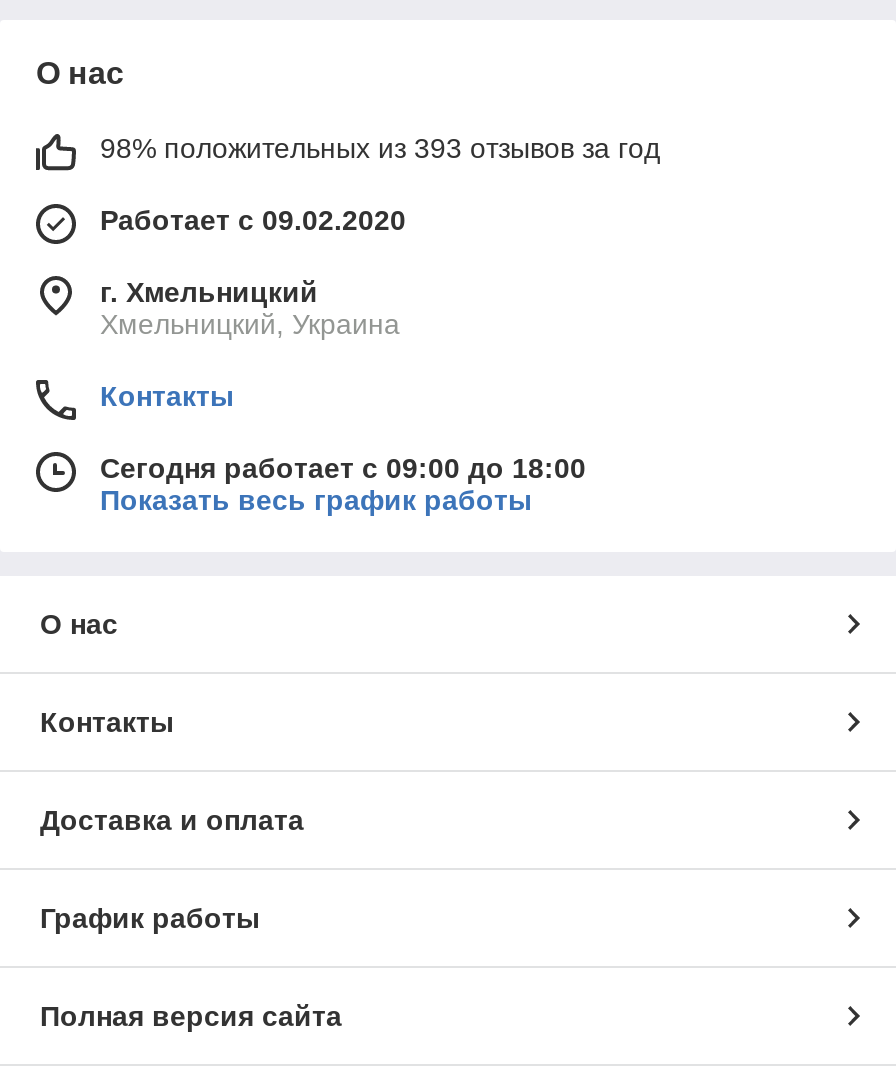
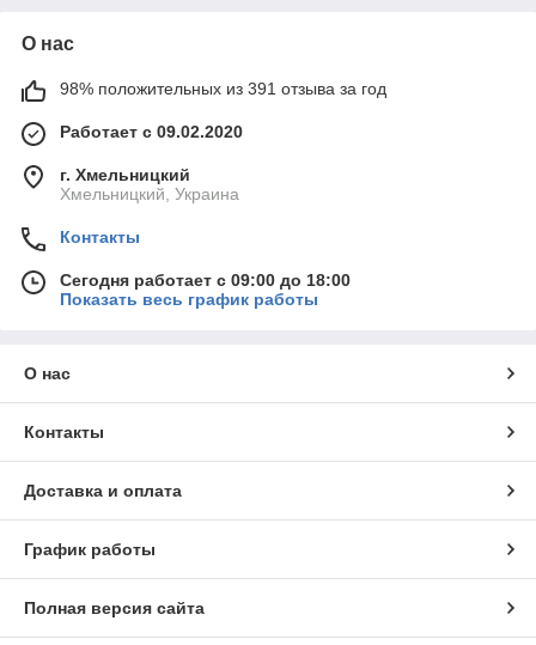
[100,132,660,164] 98% положительных из 393 отзывов за год -> [60,79,386,98] 98% положительных из 391 отзыва за год

